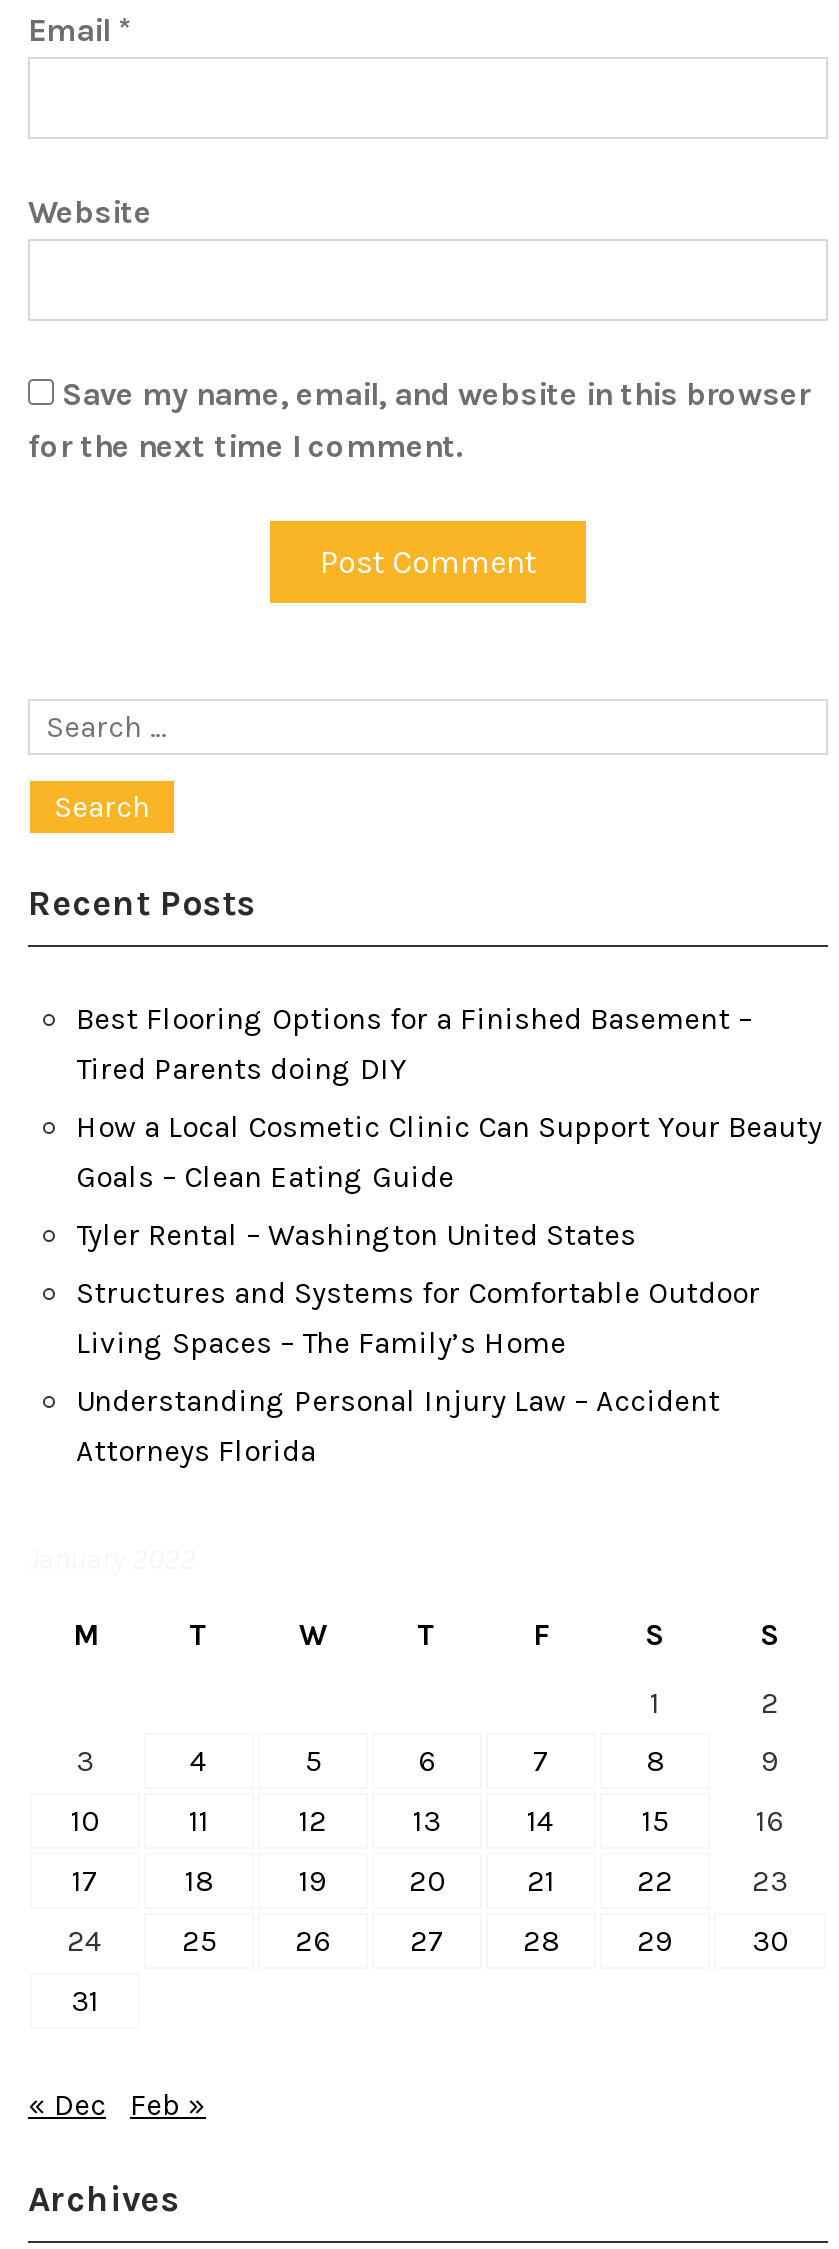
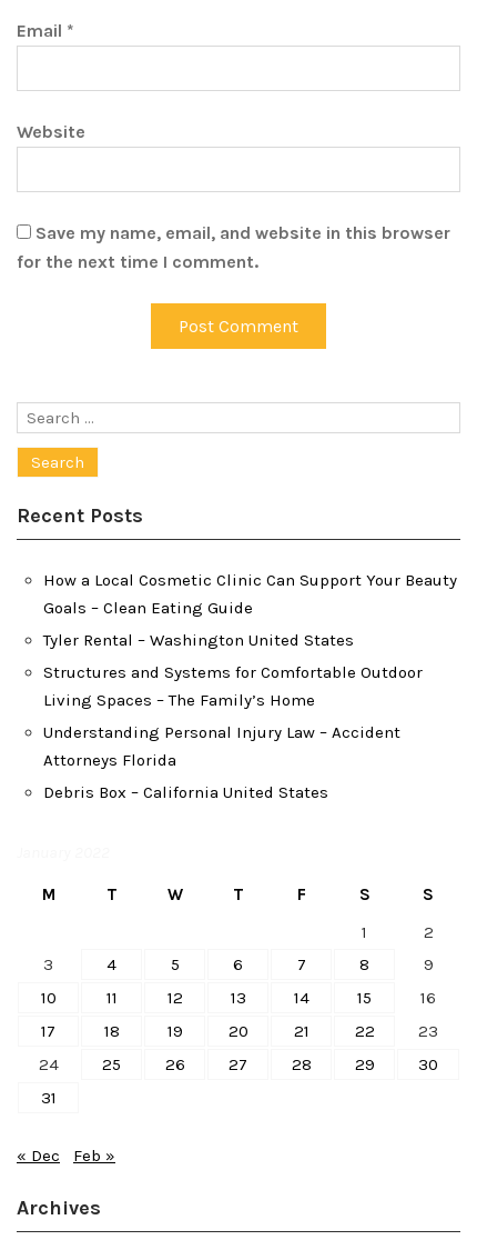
[76,1001,752,1087] Best Flooring Options for a Finished Basement – | Tired Parents doing DIY -> none
moved [76,1109,822,1469] -> [43,570,457,770]: How a Local Cosmetic Clinic Can Support Your Beauty | Goals – Clean Eating Guide | Tyler Rental – Washington United States | Structures and Systems for Comfortable Outdoor | Living Spaces – The Family’s Home | Understanding Personal Injury Law – Accident | Attorneys Florida
none -> [43,782,328,802] Debris Box – California United States

